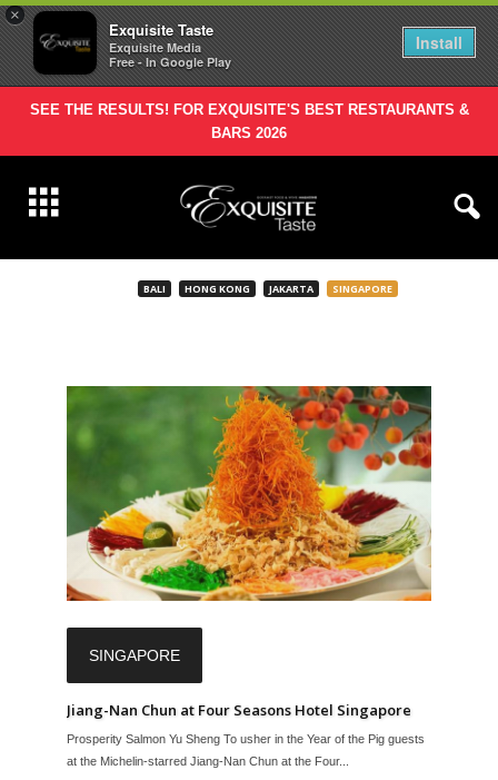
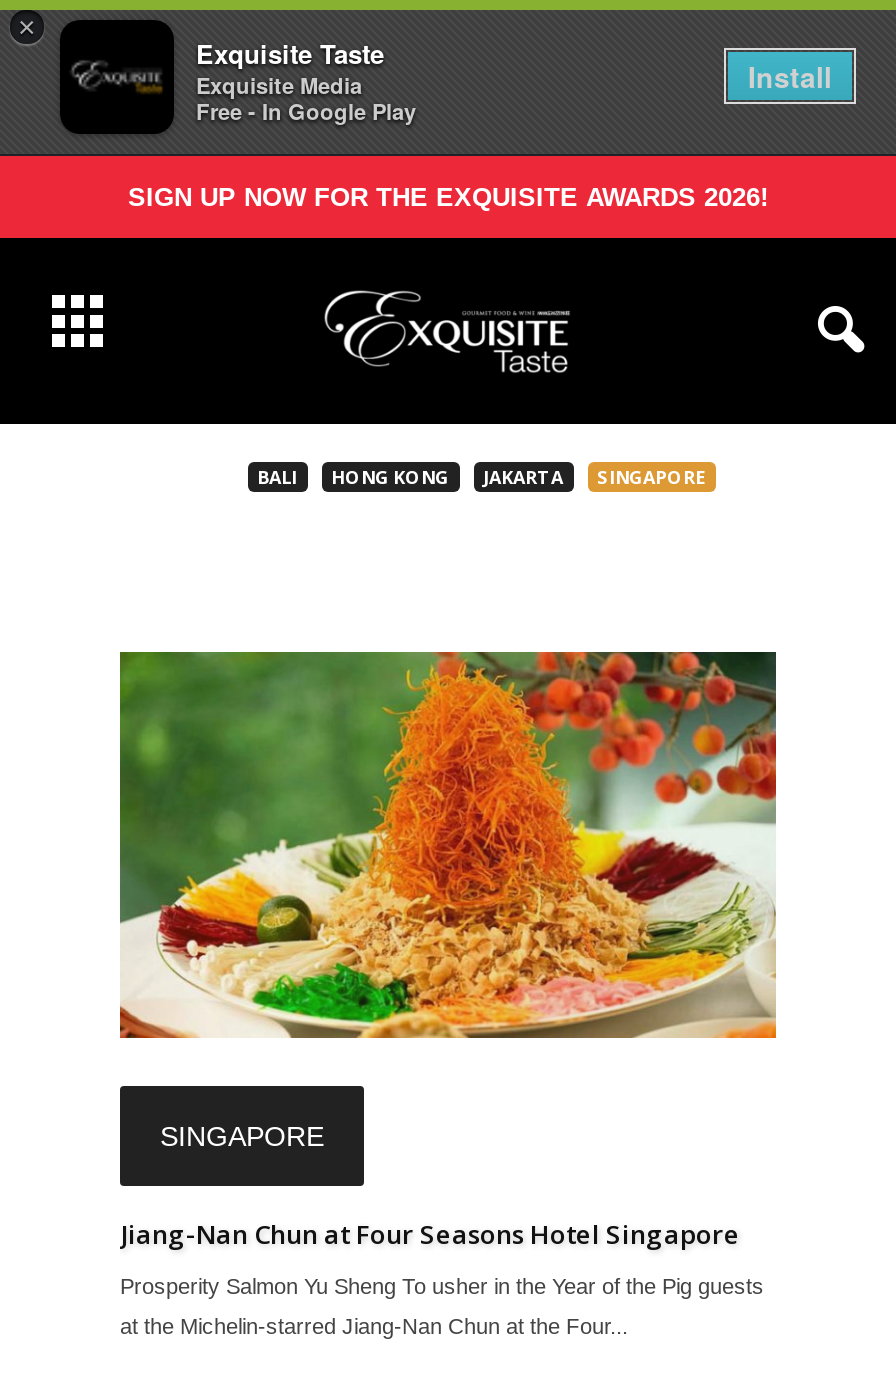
[29,101,469,141] SEE THE RESULTS! FOR EXQUISITE'S BEST RESTAURANTS & | BARS 2026 -> [128,182,768,212] SIGN UP NOW FOR THE EXQUISITE AWARDS 2026!

